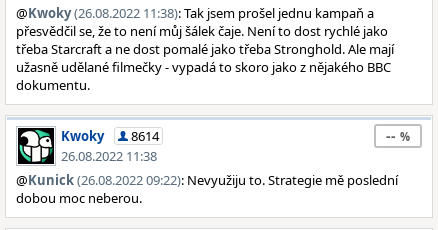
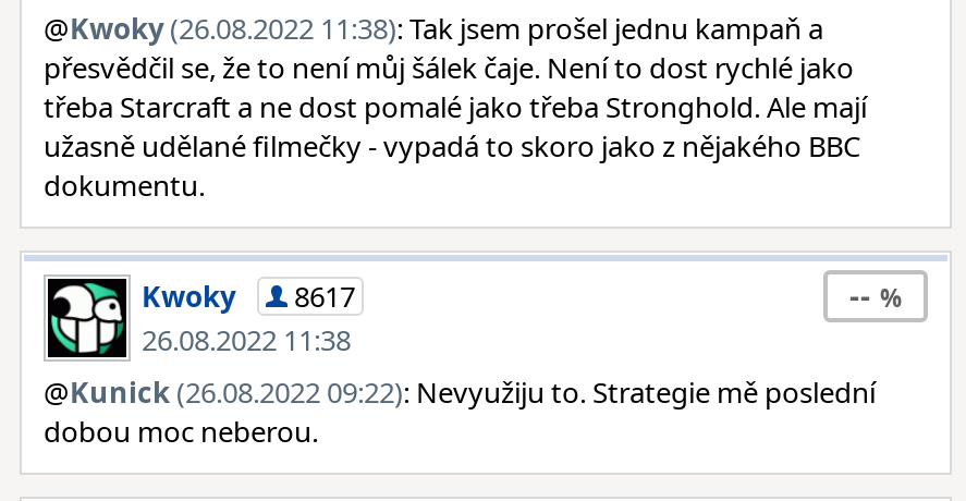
[61,127,159,145] Kwoky 8614 -> [142,277,355,316] Kwoky 8617

